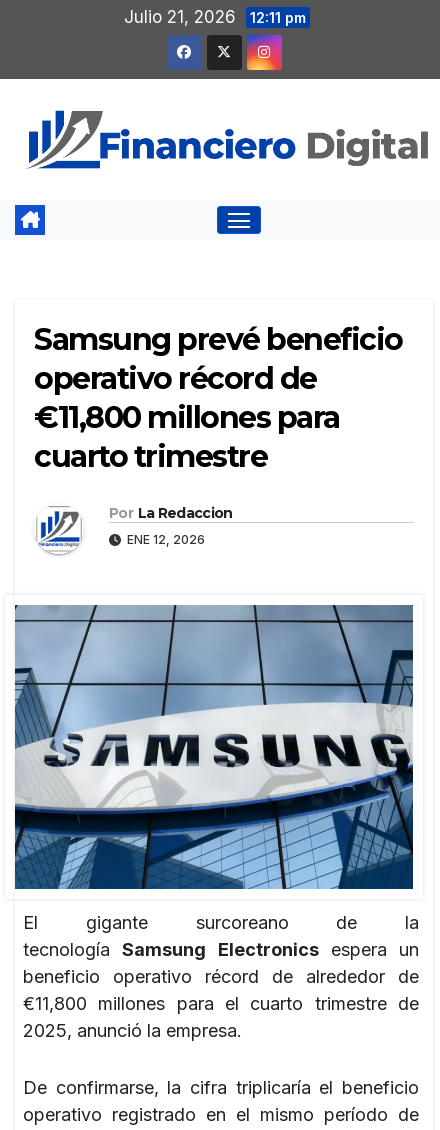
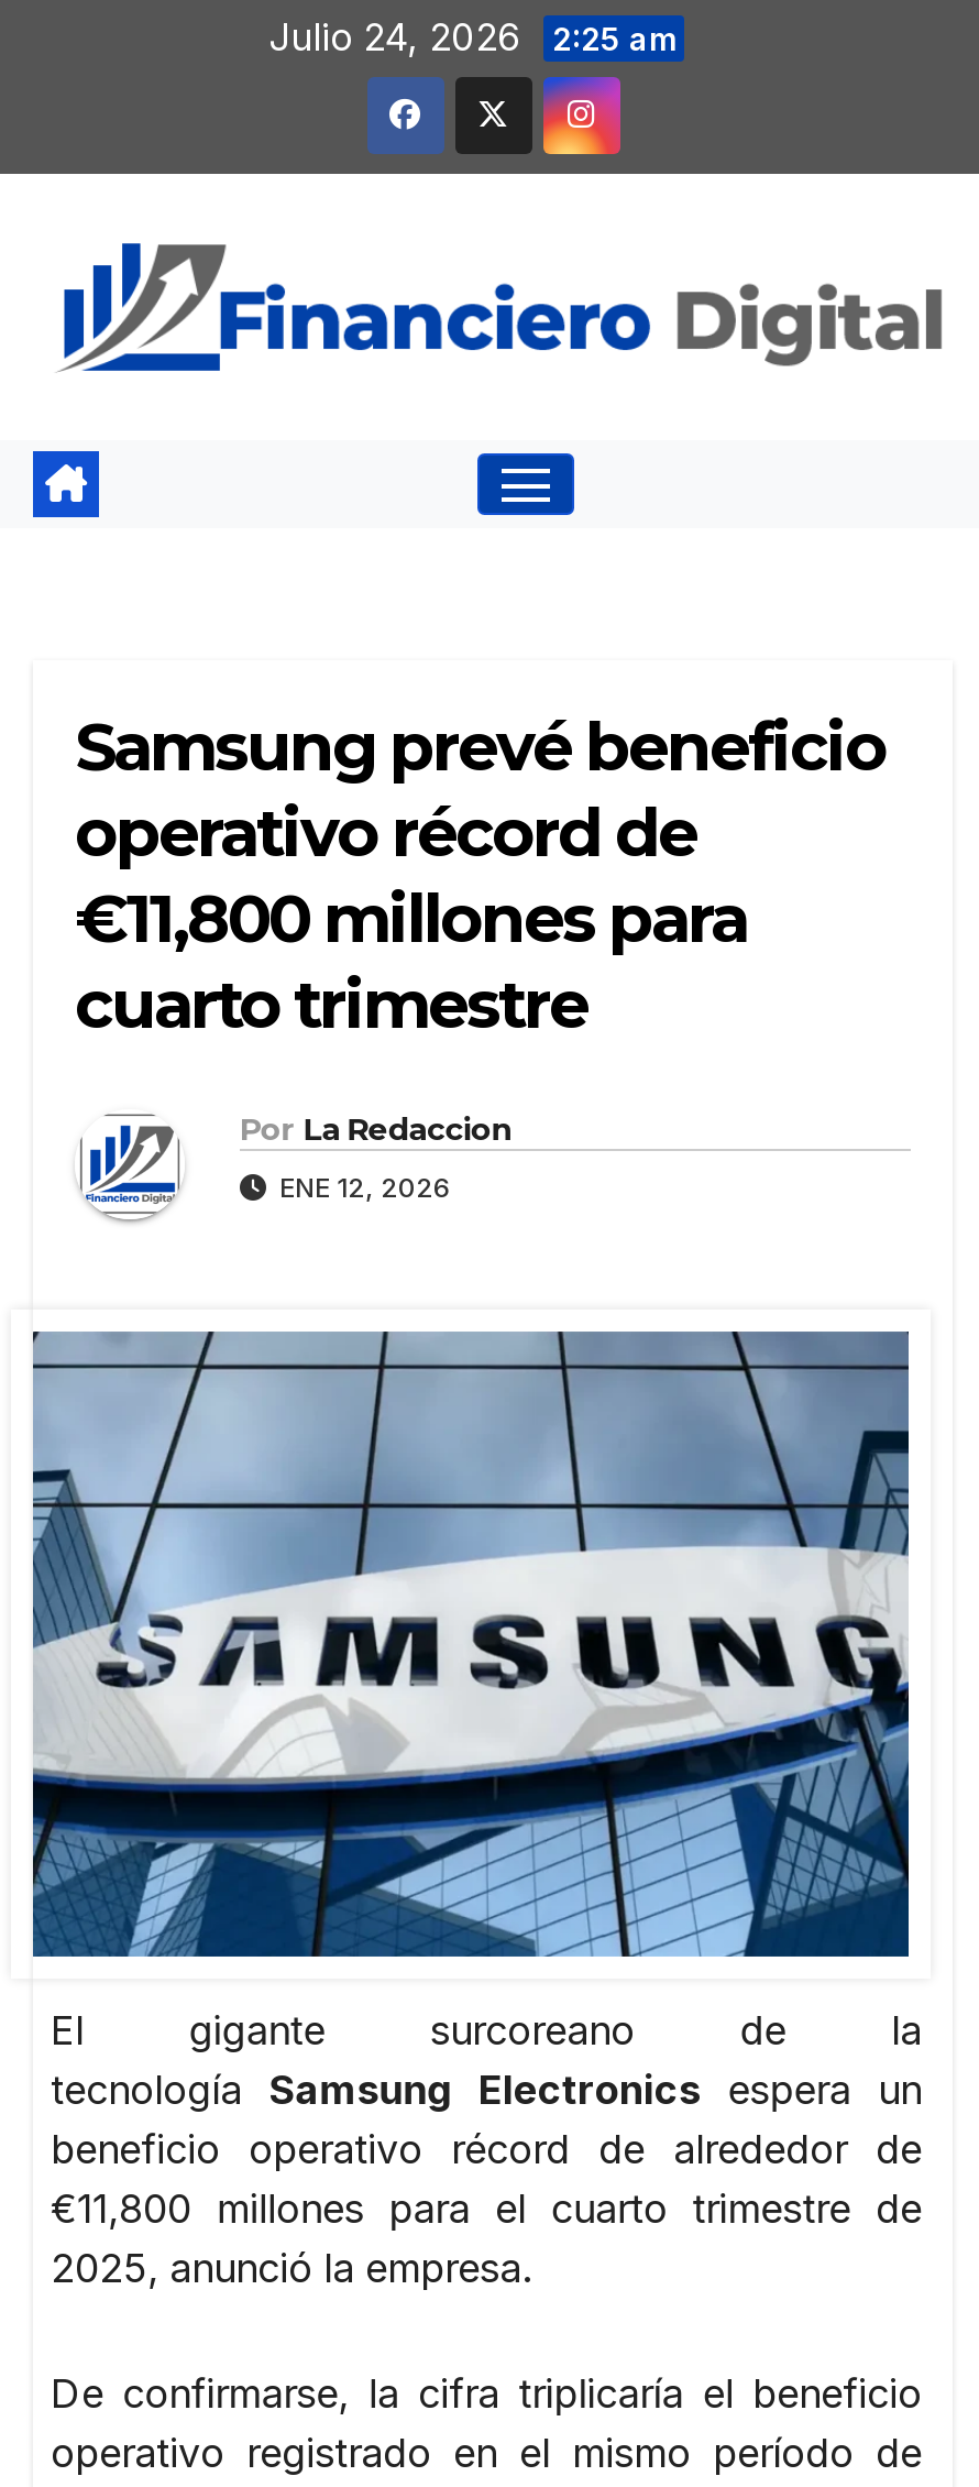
[123,7,305,27] Julio 21, 2026 12:11 pm -> [268,15,675,59] Julio 24, 2026 2:25 am

